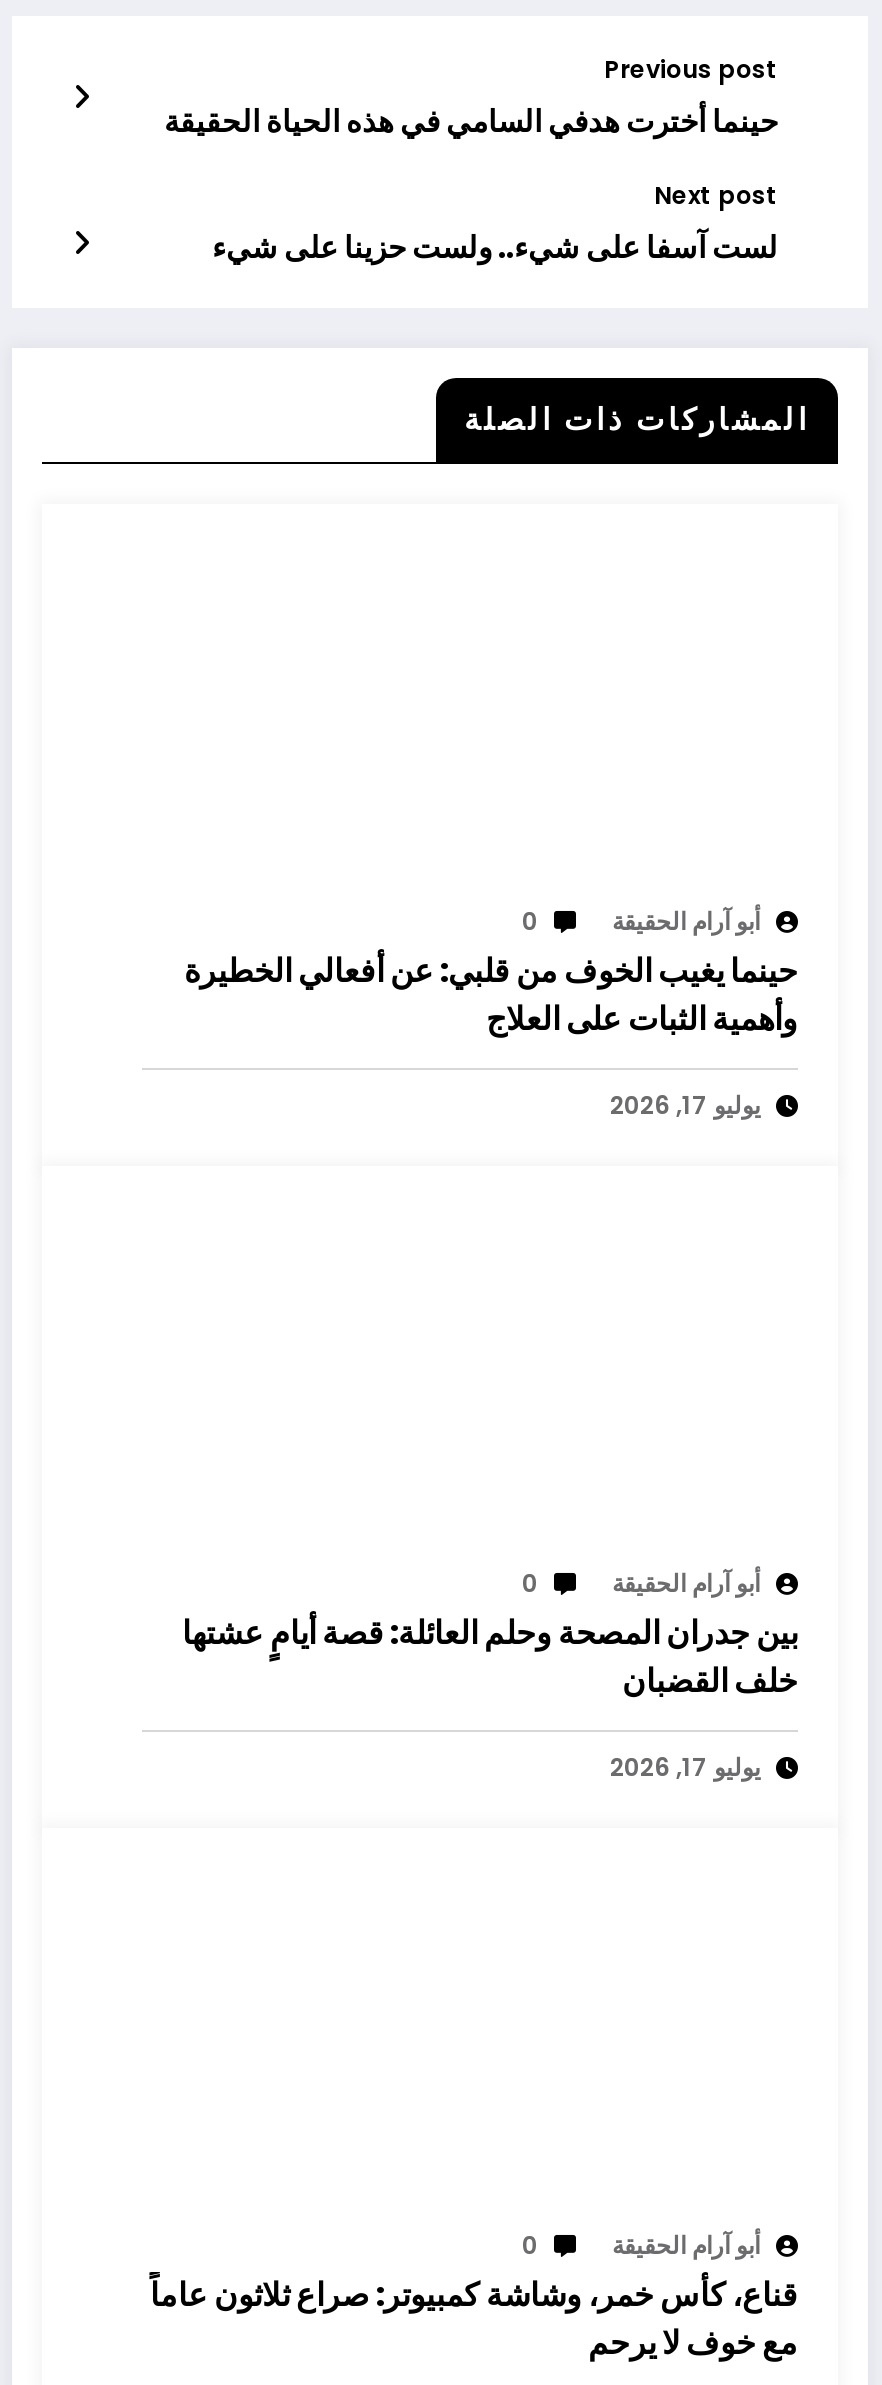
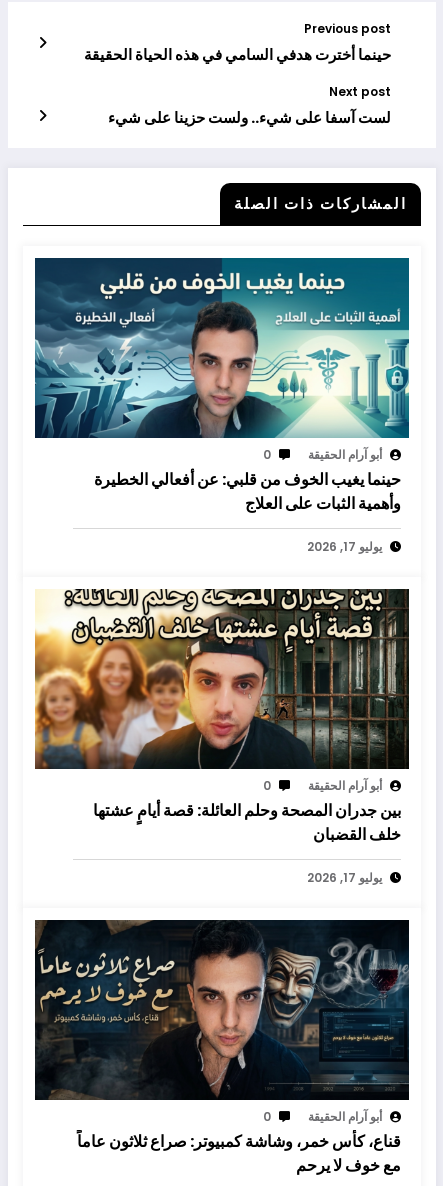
none -> [34,257,410,439] [image]
none -> [34,588,410,770] [image]
none -> [34,919,410,1101] [image]

